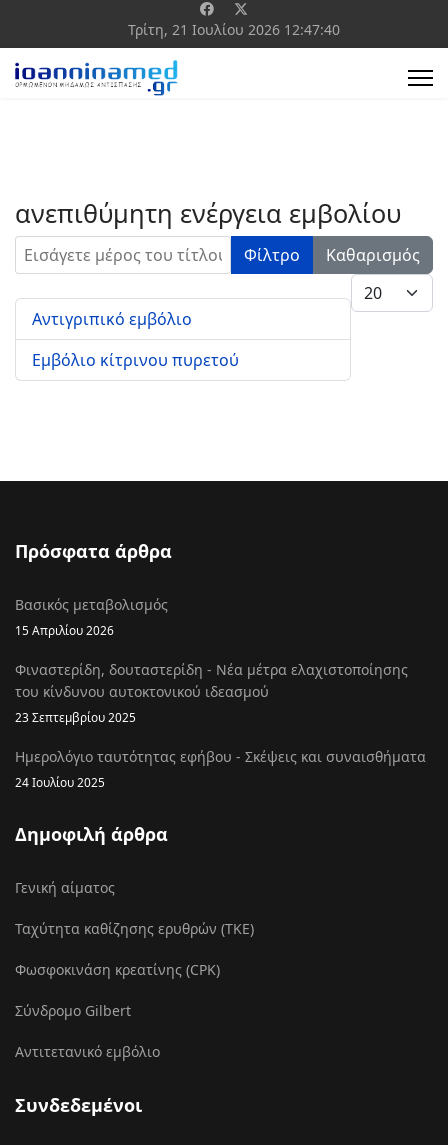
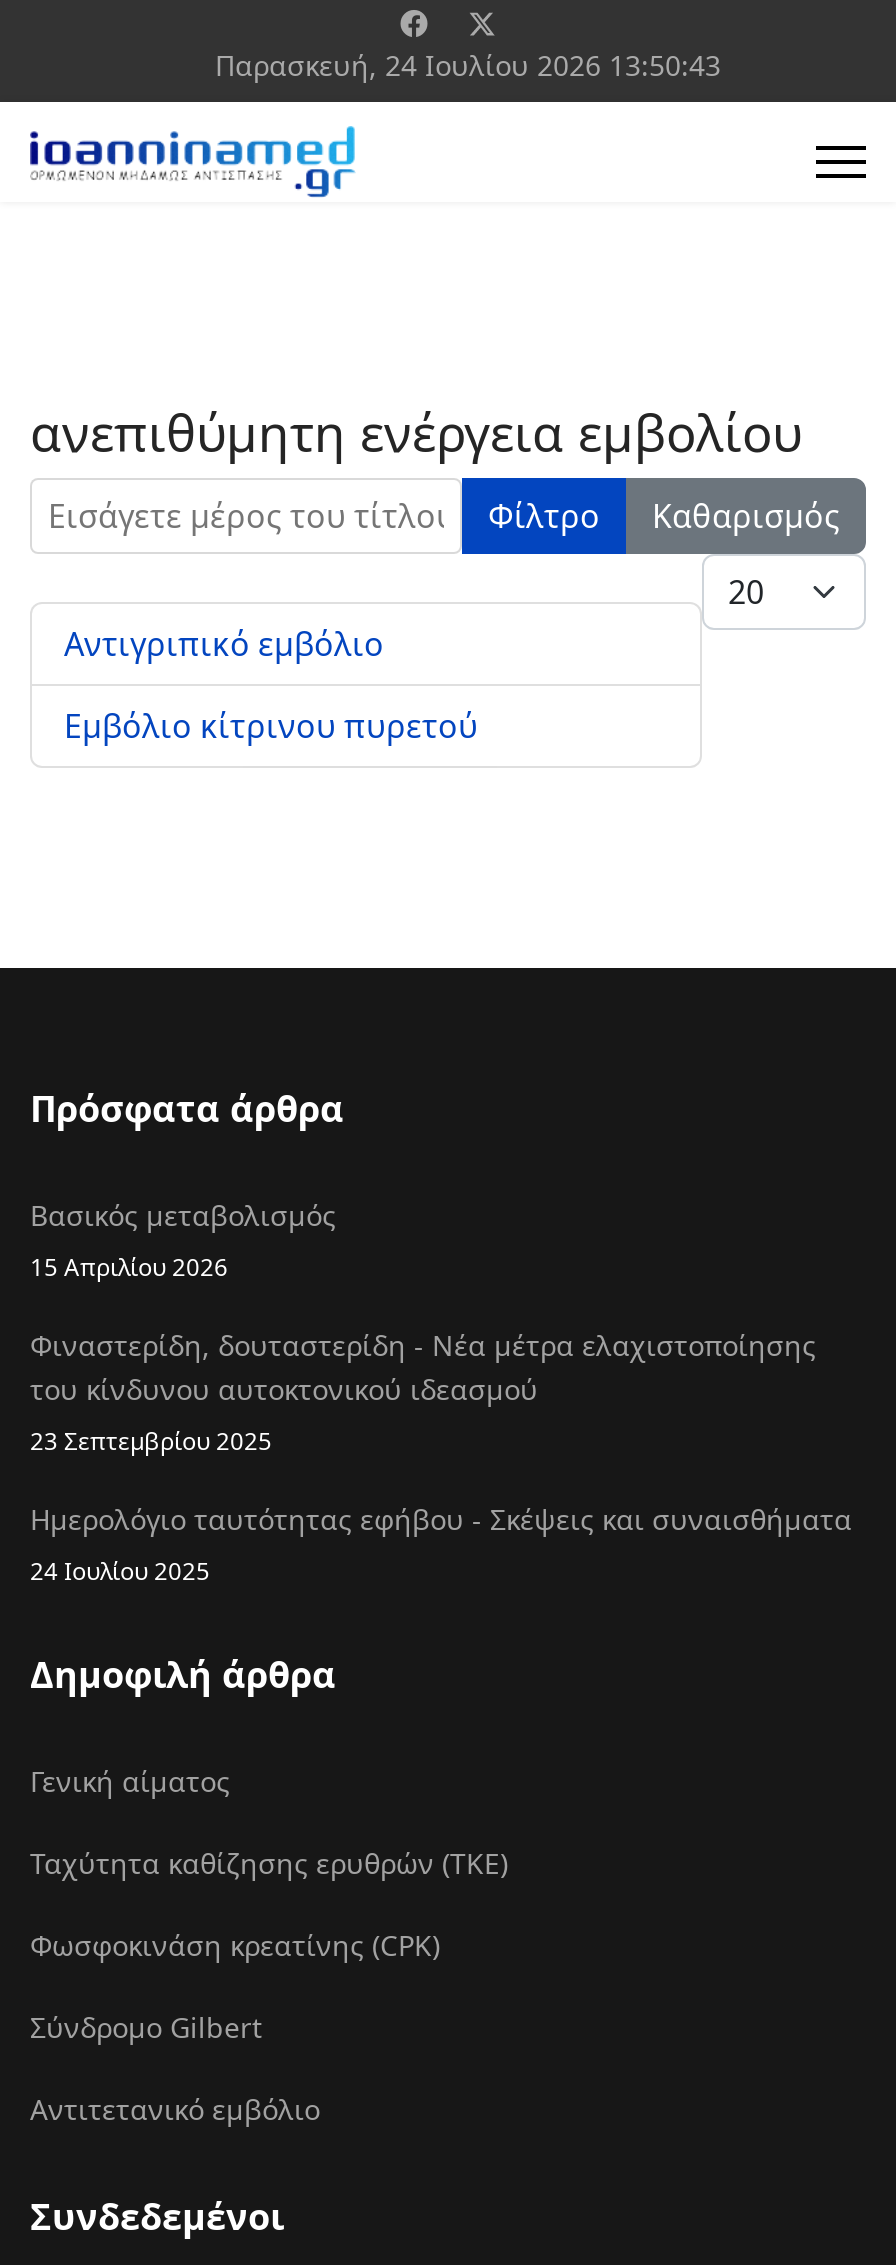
[128,20,340,39] Τρίτη, 21 Ιουλίου 2026 12:47:40 -> [215,46,721,84] Παρασκευή, 24 Ιουλίου 2026 13:50:43

